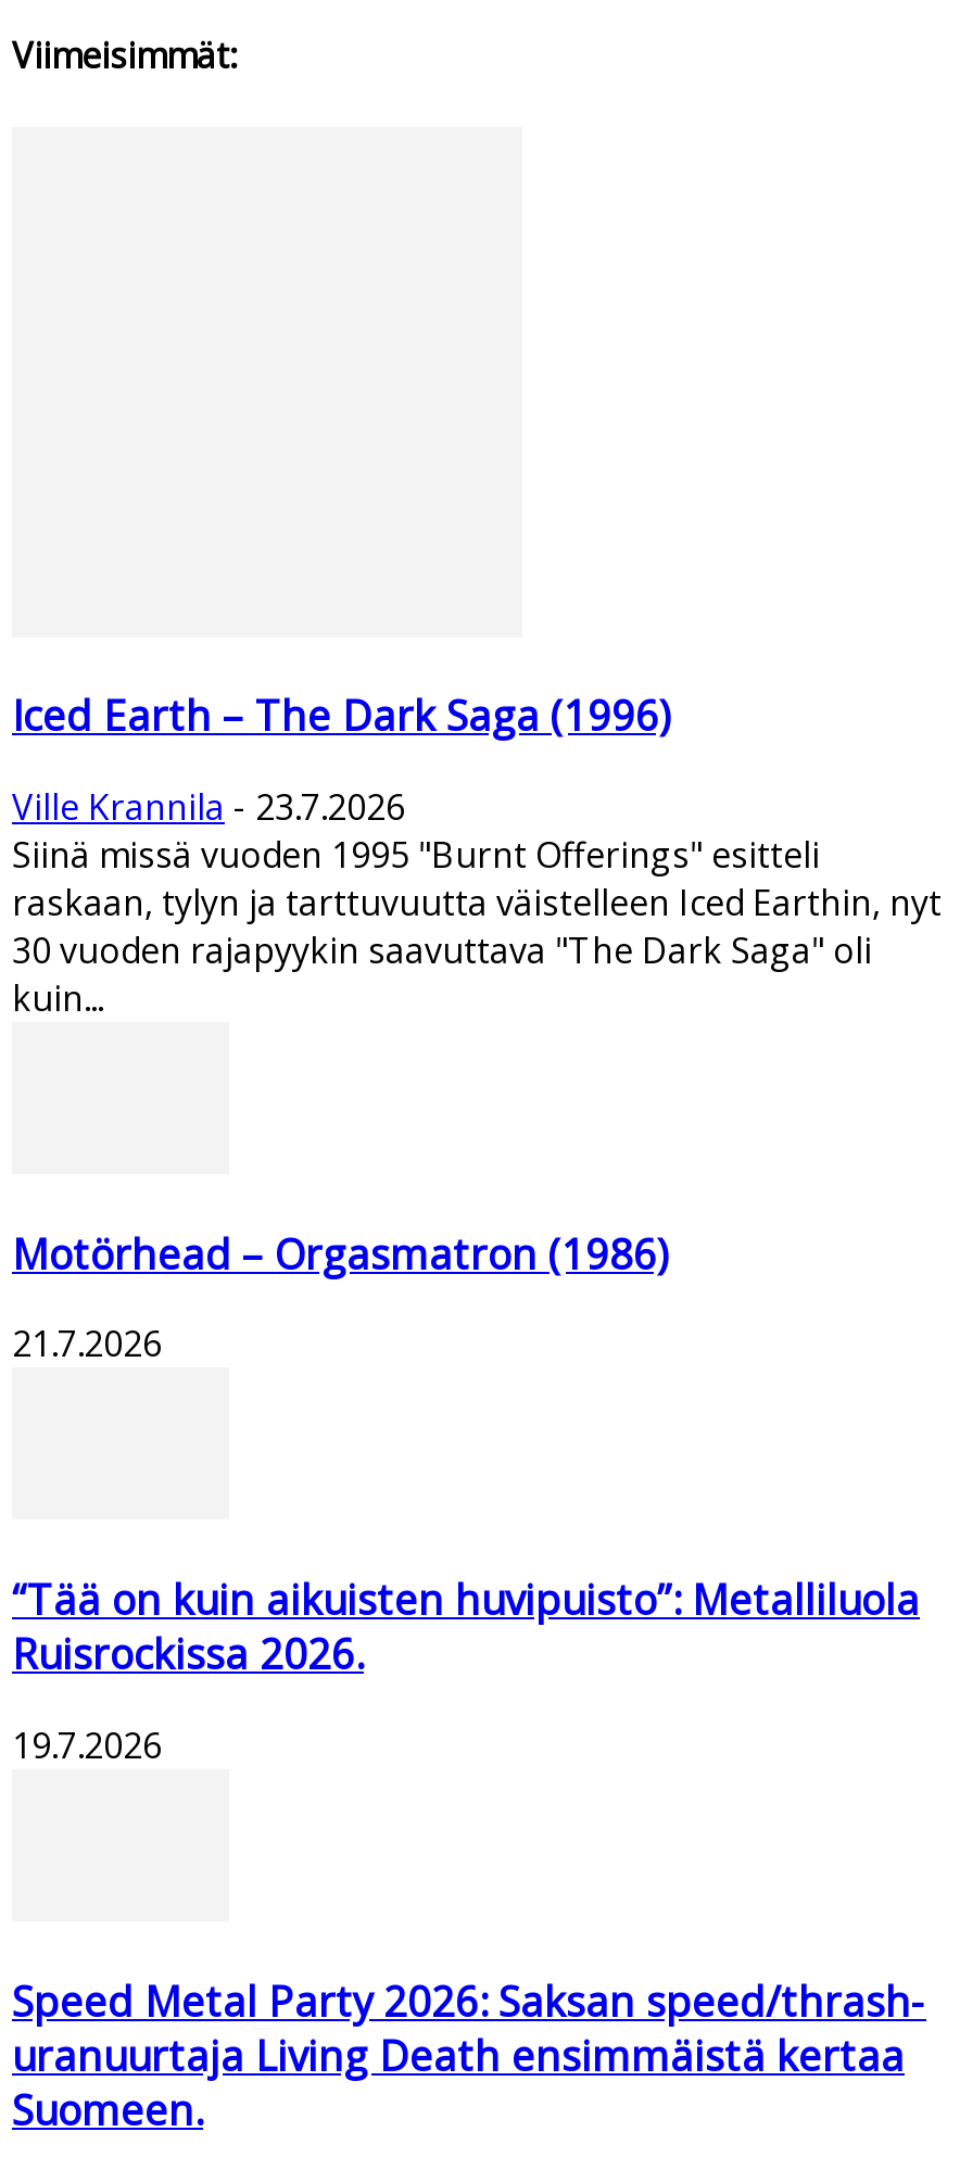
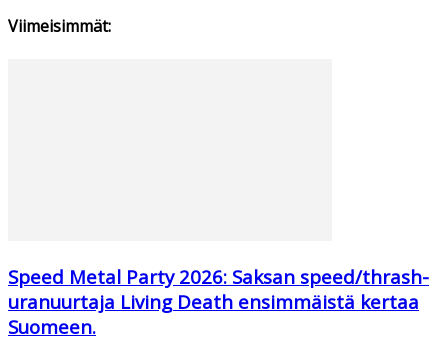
[12,688,942,1022] Iced Earth – The Dark Saga (1996) | Ville Krannila - 23.7.2026 | Siinä missä vuoden 1995 "Burnt Offerings" esitteli | raskaan, tylyn ja tarttuvuutta väistelleen Iced Earthin, nyt | 30 vuoden rajapyykin saavuttava "The Dark Saga" oli | kuin... -> none
[12,1226,668,1368] Motörhead – Orgasmatron (1986) | 21.7.2026 -> none
[12,1572,920,1769] “Tää on kuin aikuisten huvipuisto”: Metalliluola | Ruisrockissa 2026. | 19.7.2026 -> none

